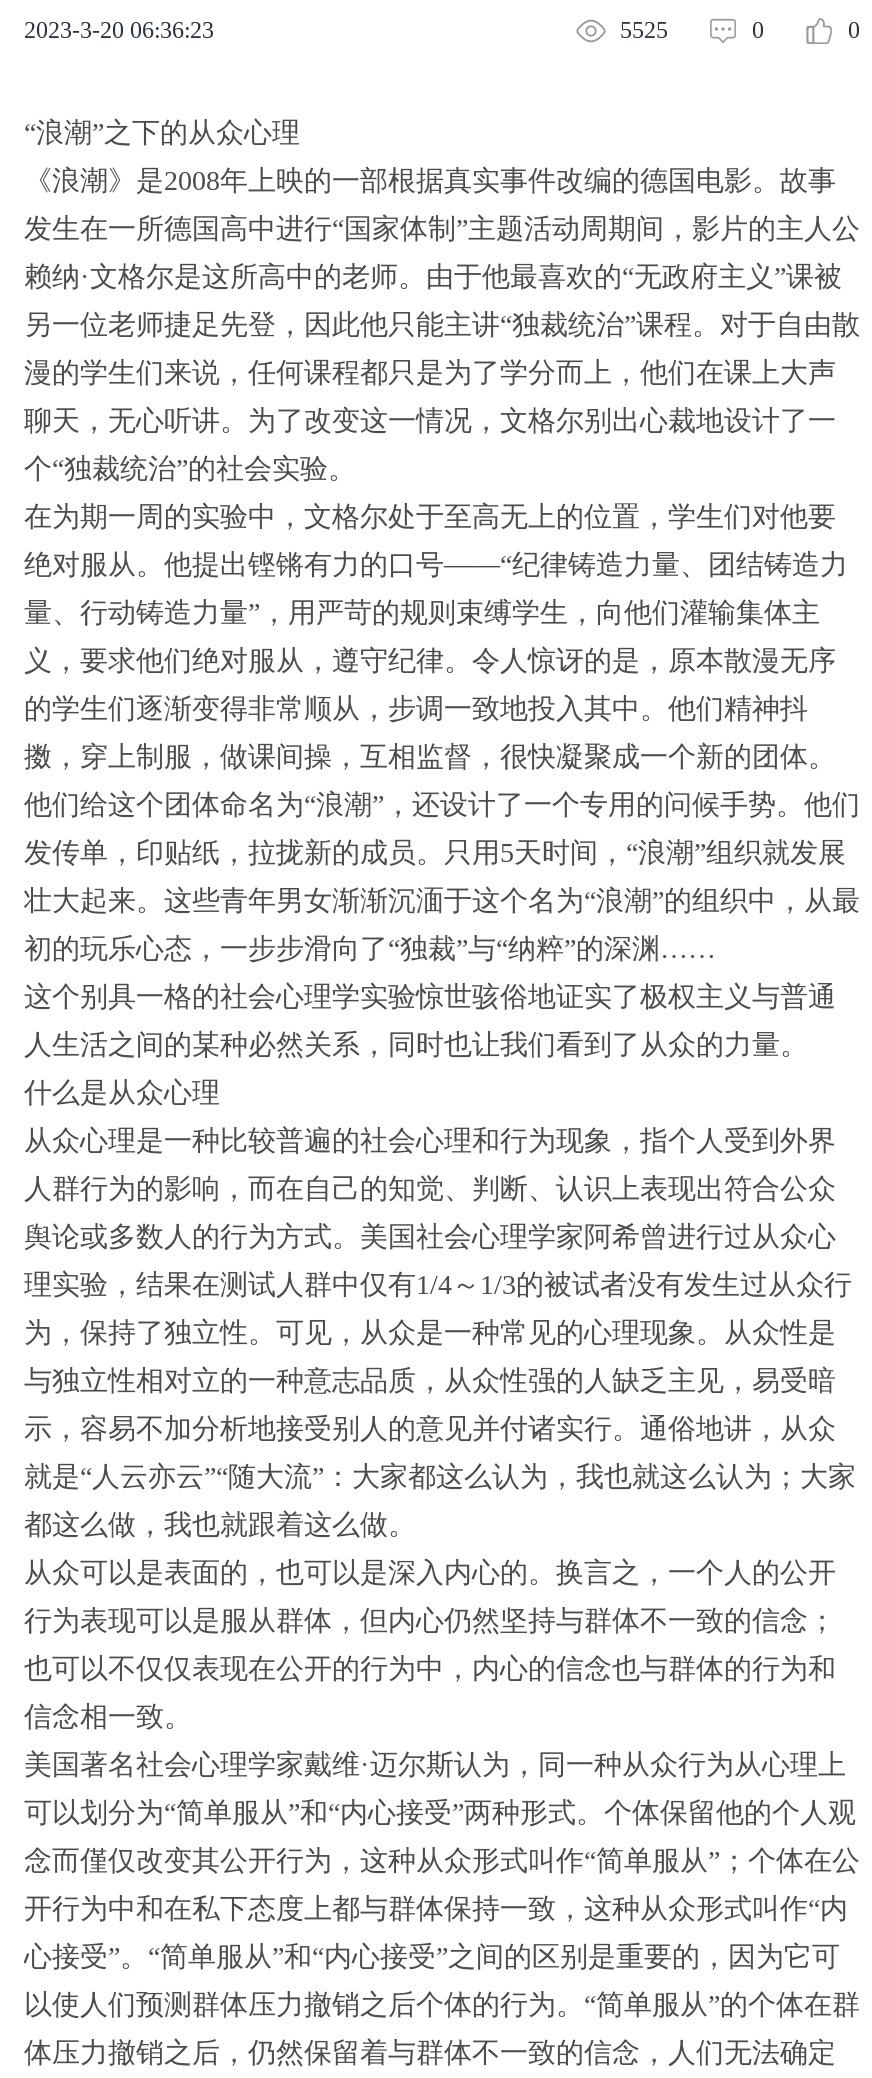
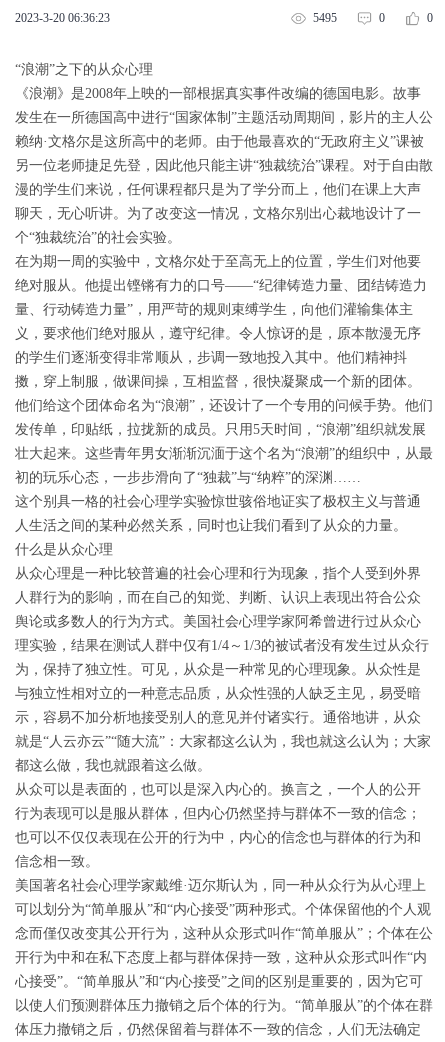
[620,16,668,44] 5525 -> [313,11,337,25] 5495

